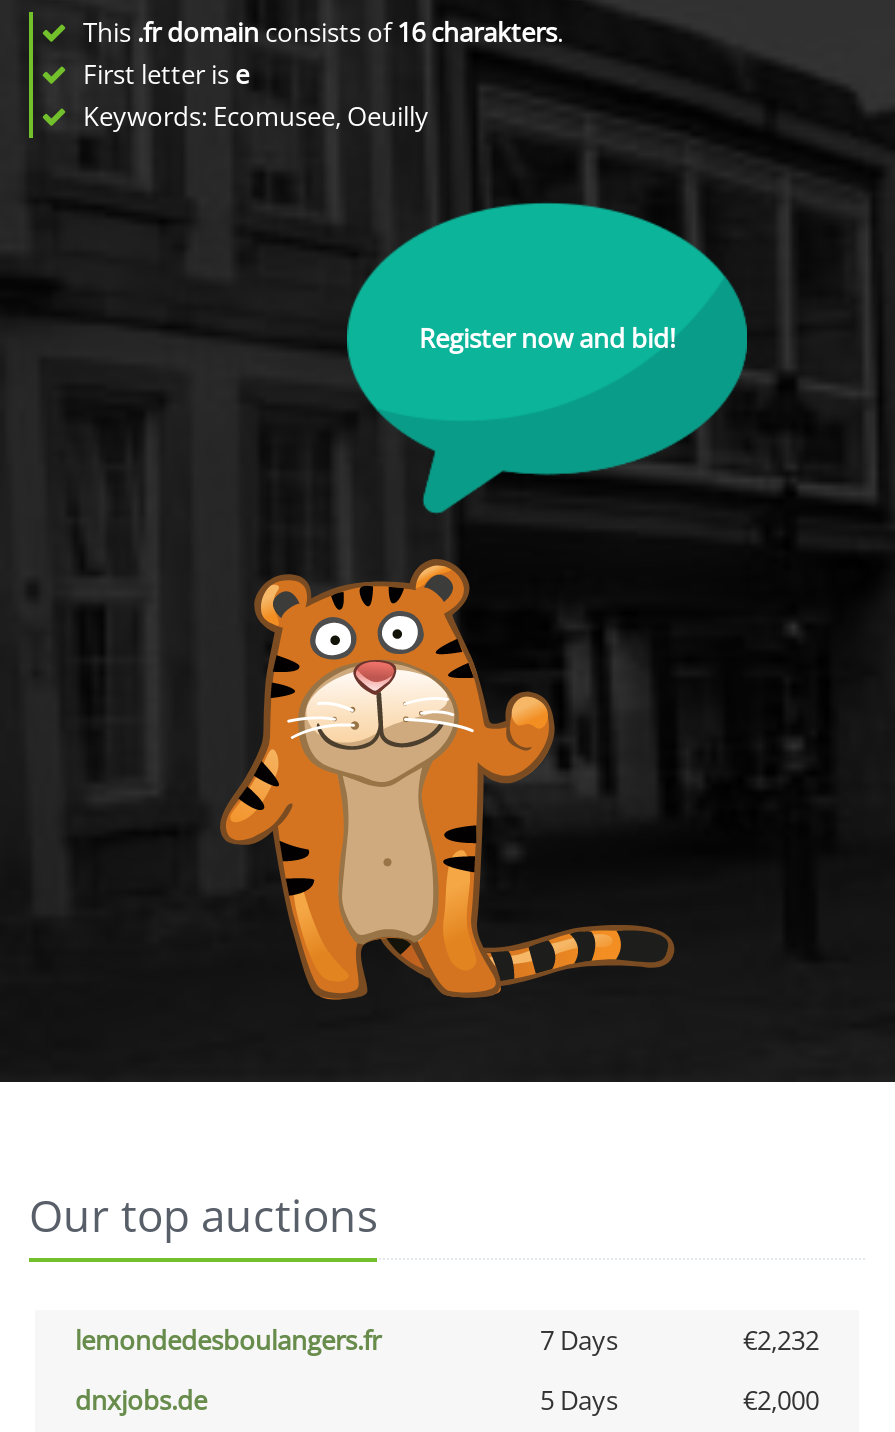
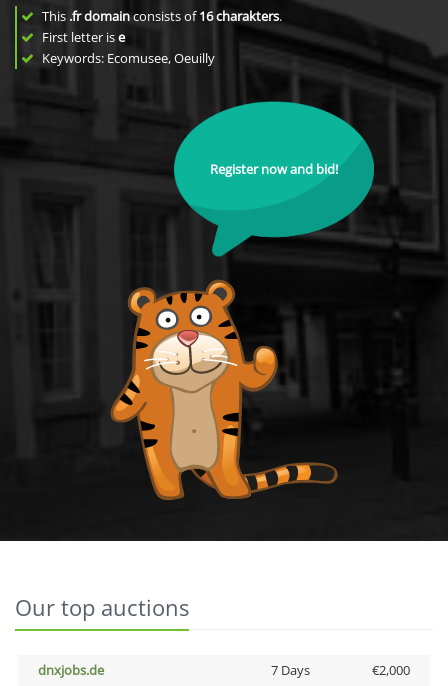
[75,1322,819,1358] lemondedesboulangers.fr | 7 Days | €2,232 -> none
[540,1382,618,1418] 5 Days -> [270,661,309,679] 7 Days

